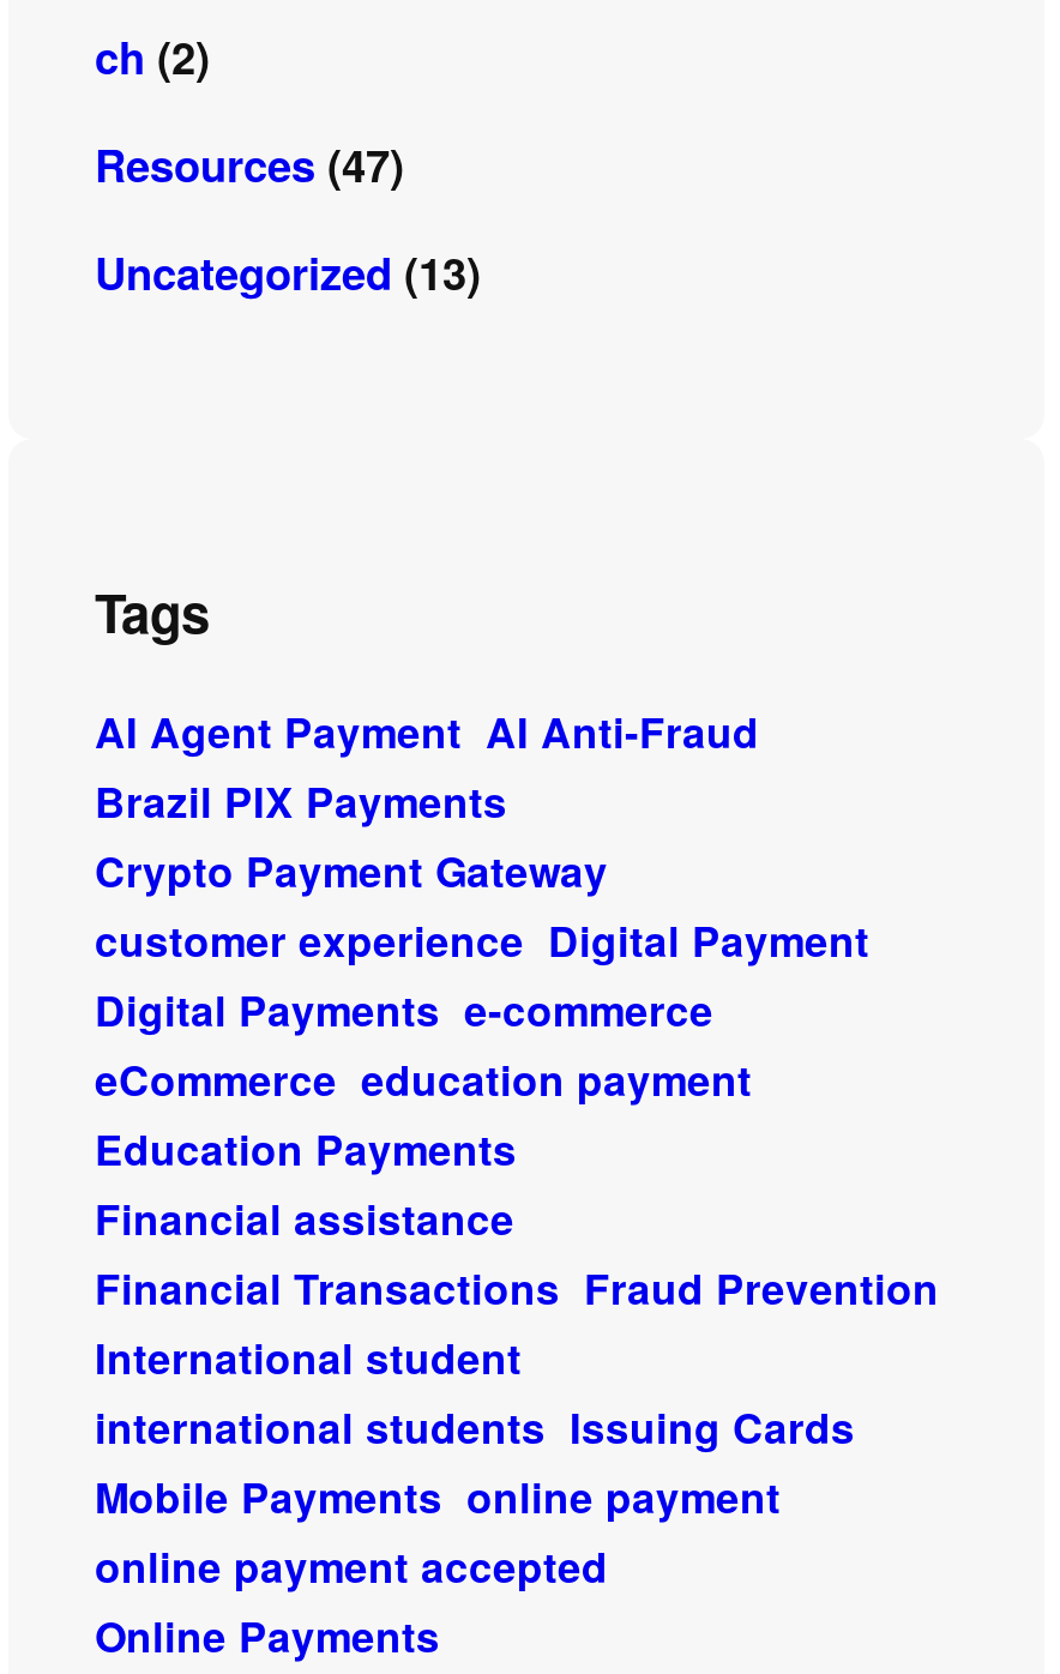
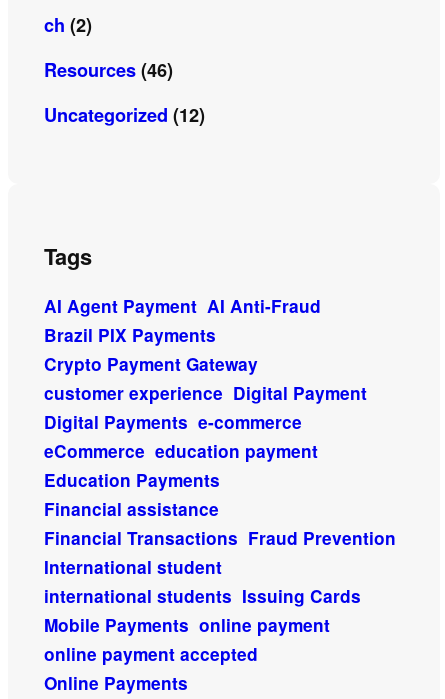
[95,135,404,197] Resources (47) -> [44,57,173,83] Resources (46)
[95,242,481,305] Uncategorized (13) -> [44,102,205,128] Uncategorized (12)

